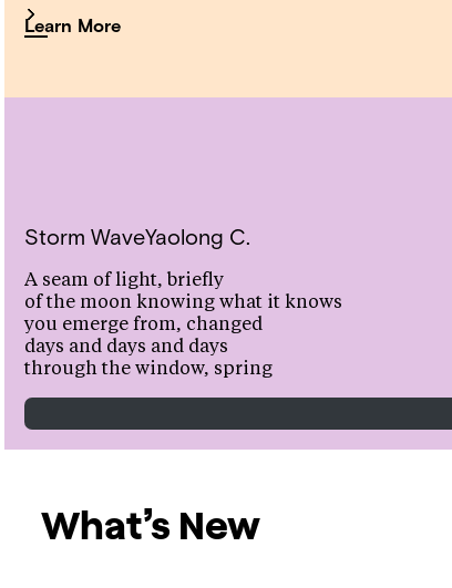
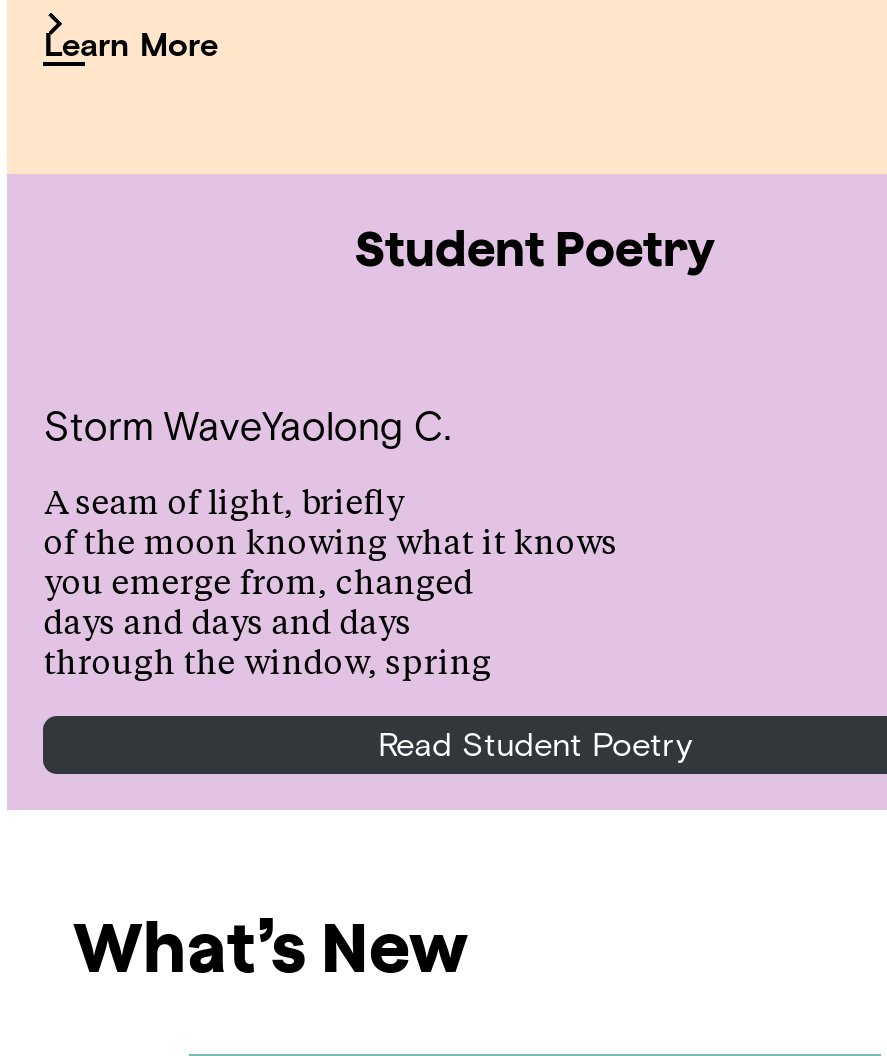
none -> [355,220,715,276] Student Poetry
none -> [378,725,692,765] Read Student Poetry

